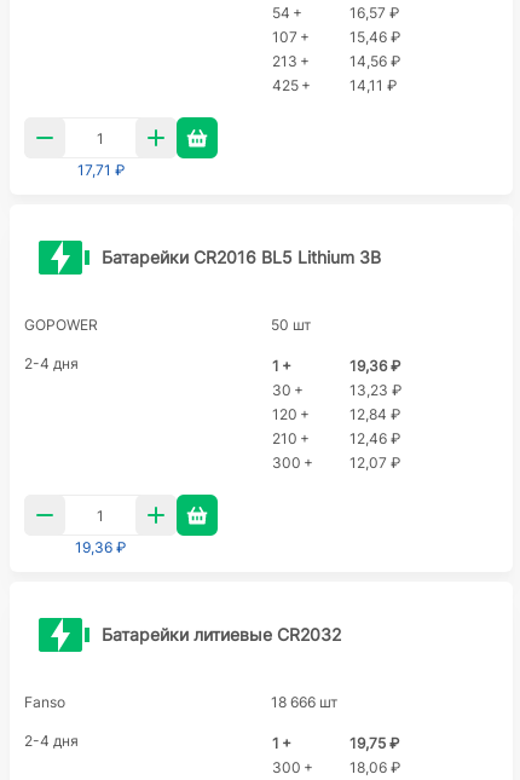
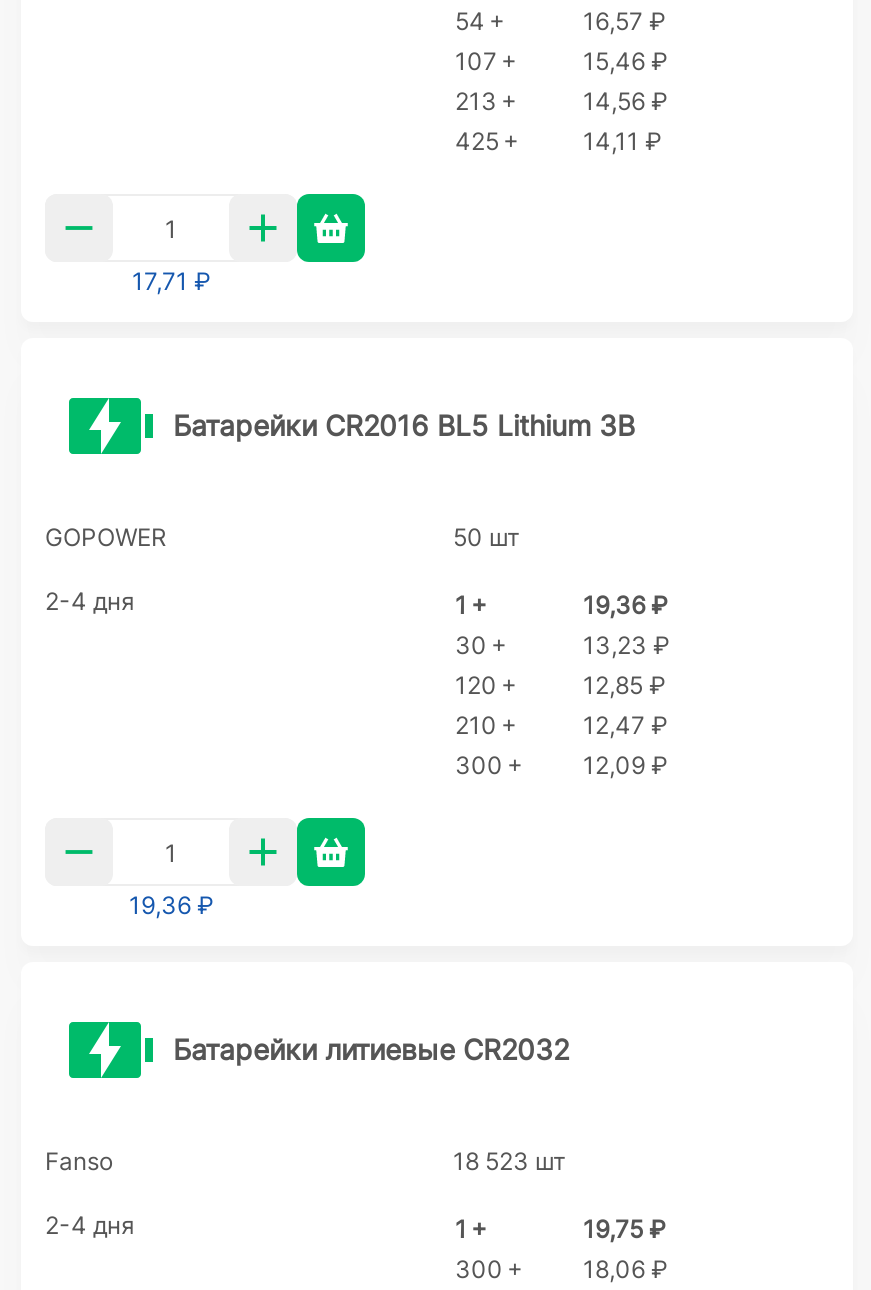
[349,405,400,423] 12,84 ₽ -> [583,670,665,700] 12,85 ₽
[349,429,400,447] 12,46 ₽ -> [583,710,667,740] 12,47 ₽
[272,453,400,472] 300 + 12,07 ₽ -> [455,750,667,780] 300 + 12,09 ₽
[271,693,337,711] 18 666 шт -> [453,1146,565,1176] 18 523 шт

